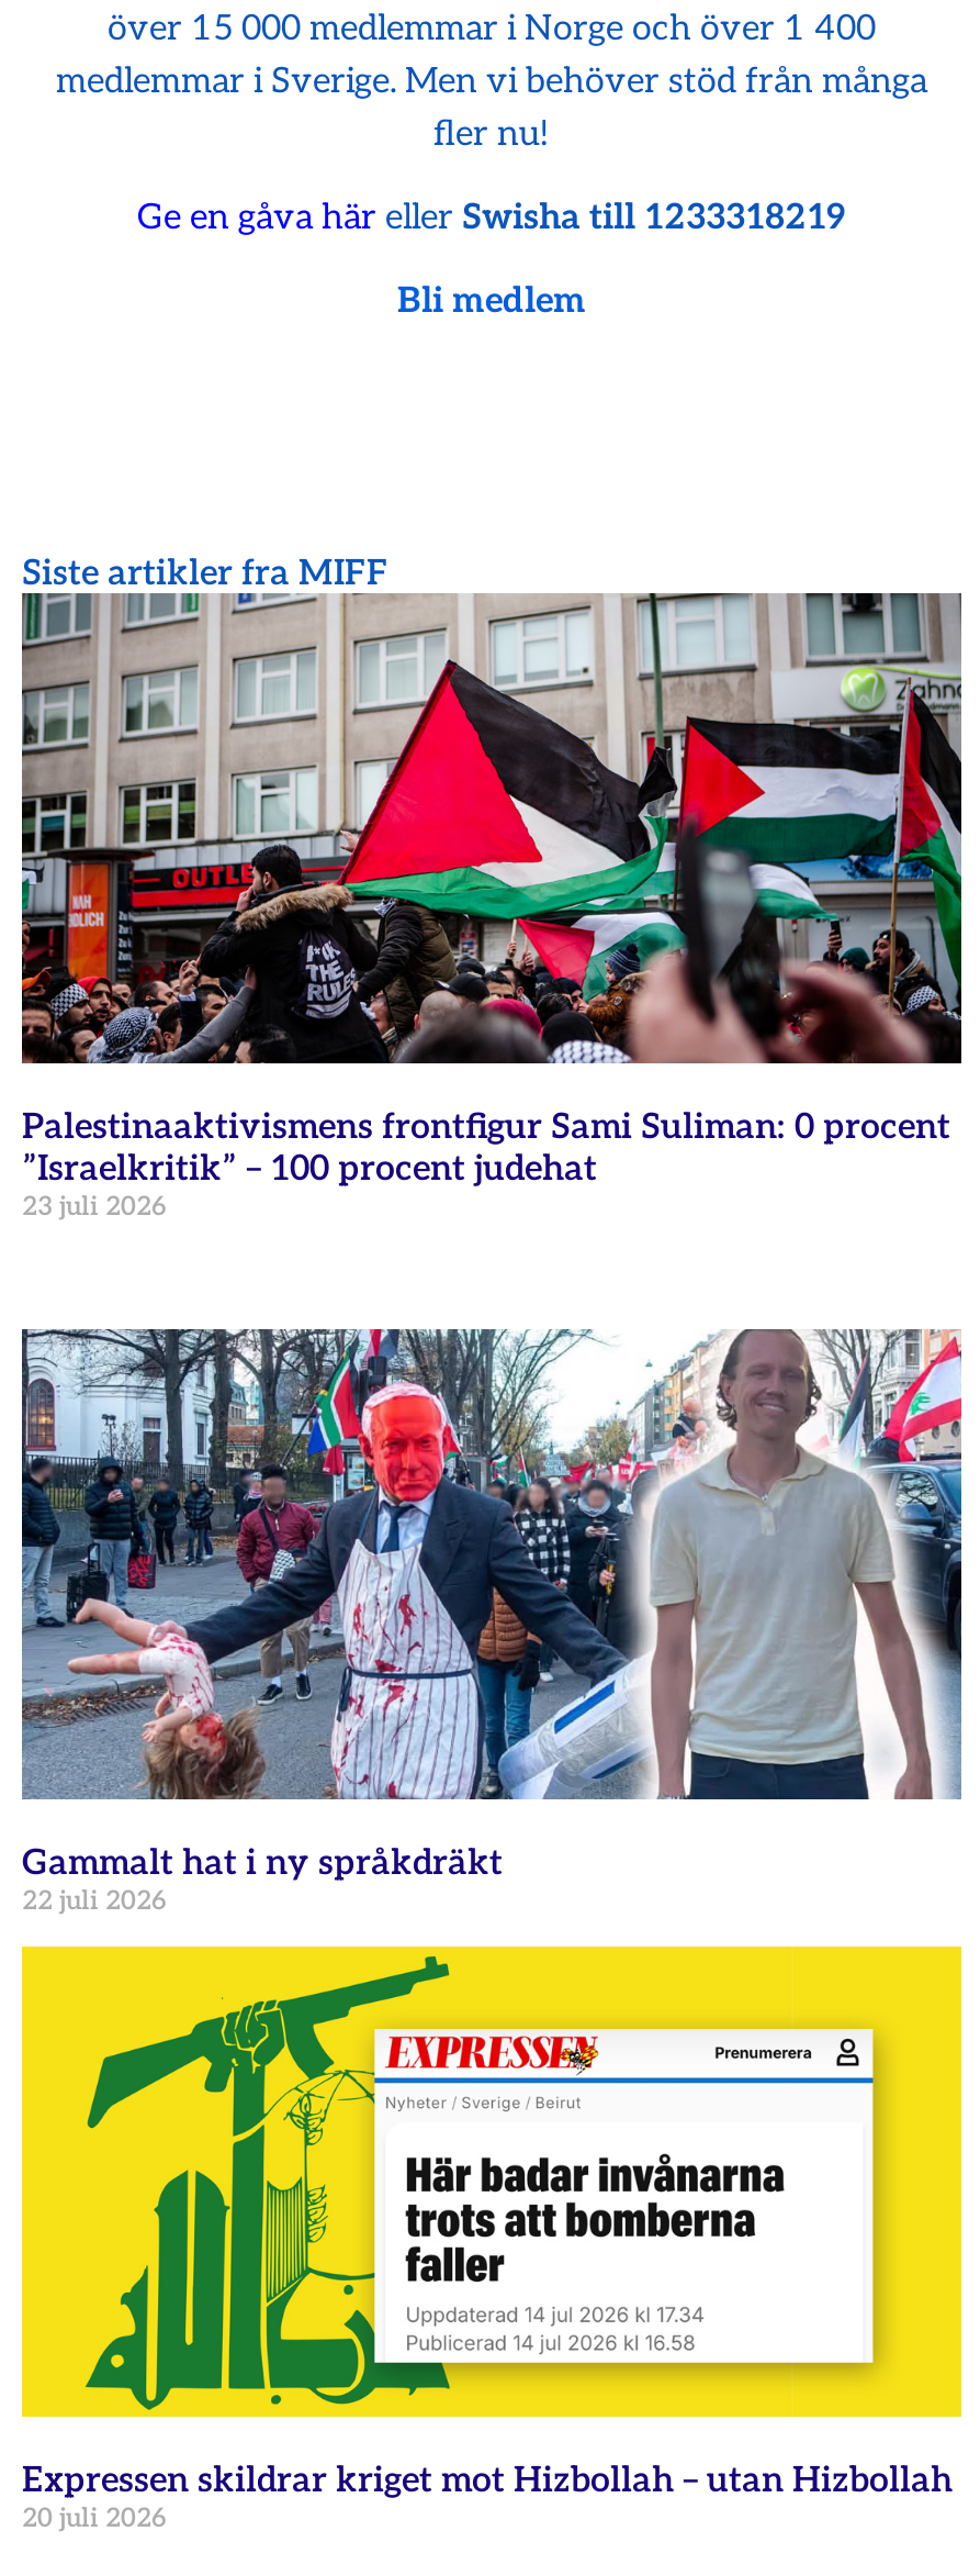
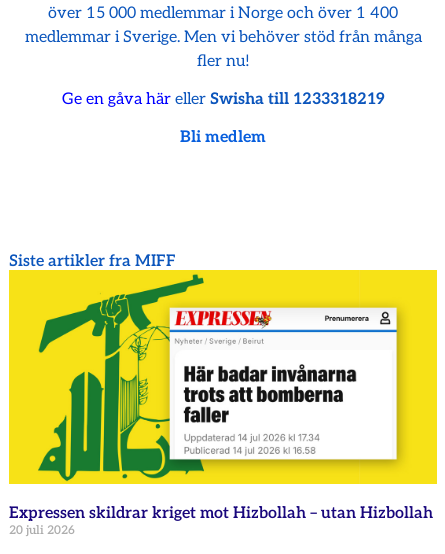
[20,591,964,1224] [image] | Palestinaaktivismens frontfigur Sami Suliman: 0 procent | ”Israelkritik” – 100 procent judehat | 23 juli 2026 -> none
[20,1327,964,1918] [image] | Gammalt hat i ny språkdräkt | 22 juli 2026 -> none

